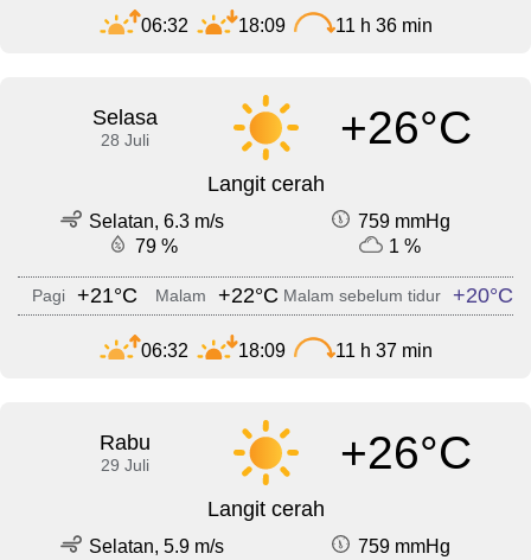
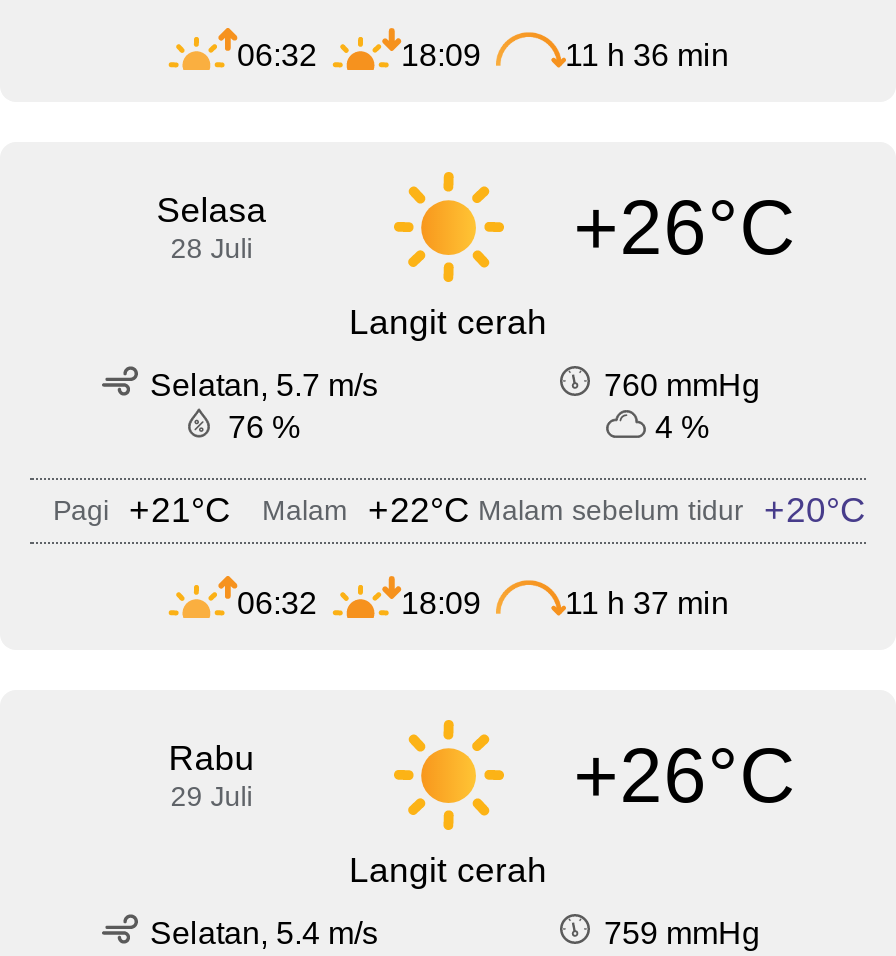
[89,212,224,232] Selatan, 6.3 m/s -> [150,369,378,403] Selatan, 5.7 m/s
[358,212,450,232] 759 mmHg -> [604,369,760,403] 760 mmHg
[135,236,178,257] 79 % -> [228,411,300,445] 76 %
[388,236,420,257] 1 % -> [655,411,709,445] 4 %
[89,537,224,557] Selatan, 5.9 m/s -> [150,917,378,951] Selatan, 5.4 m/s

